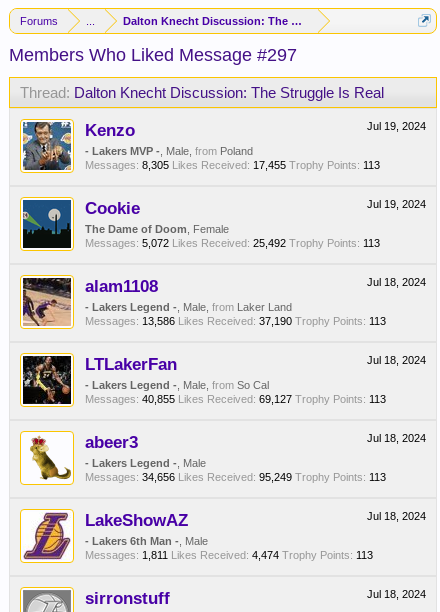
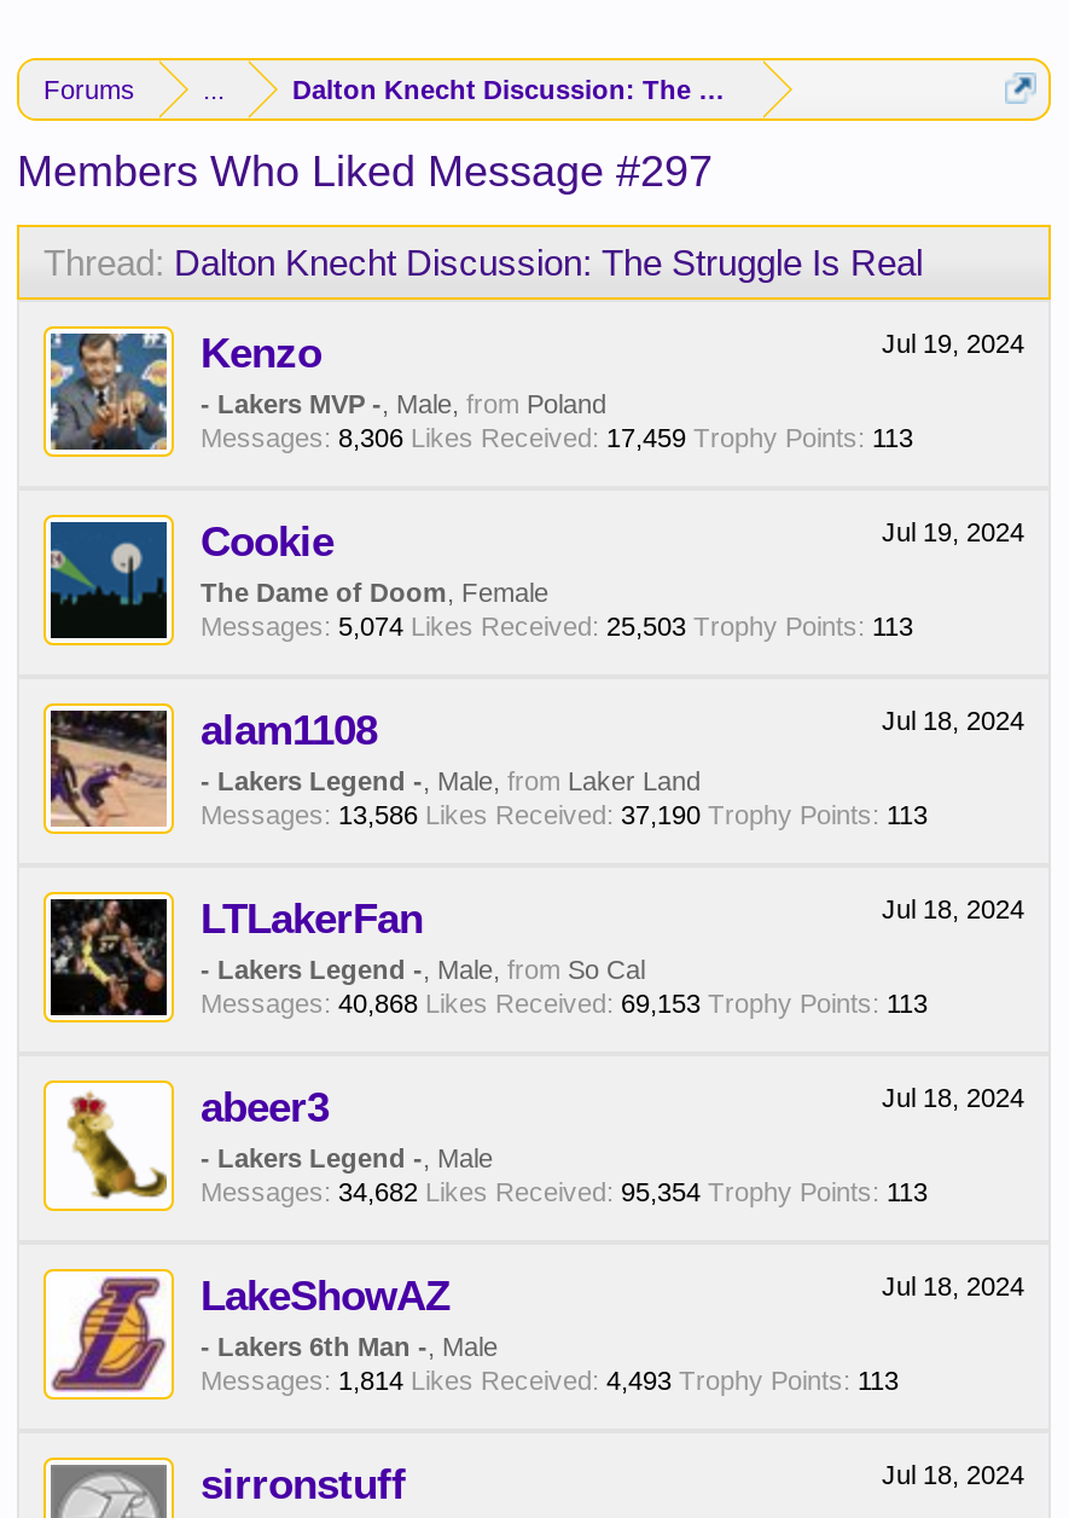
[85,159,380,171] Messages: 8,305 Likes Received: 17,455 Trophy Points: 113 -> [201,423,913,452] Messages: 8,306 Likes Received: 17,459 Trophy Points: 113
[85,237,380,249] Messages: 5,072 Likes Received: 25,492 Trophy Points: 113 -> [201,612,913,641] Messages: 5,074 Likes Received: 25,503 Trophy Points: 113
[85,393,386,405] Messages: 40,855 Likes Received: 69,127 Trophy Points: 113 -> [201,989,928,1018] Messages: 40,868 Likes Received: 69,153 Trophy Points: 113
[85,471,386,483] Messages: 34,656 Likes Received: 95,249 Trophy Points: 113 -> [201,1177,928,1206] Messages: 34,682 Likes Received: 95,354 Trophy Points: 113
[85,549,373,561] Messages: 1,811 Likes Received: 4,474 Trophy Points: 113 -> [201,1366,899,1395] Messages: 1,814 Likes Received: 4,493 Trophy Points: 113

